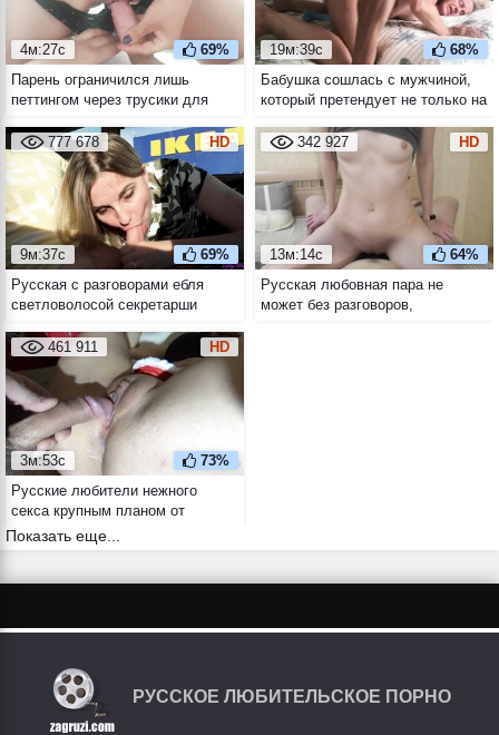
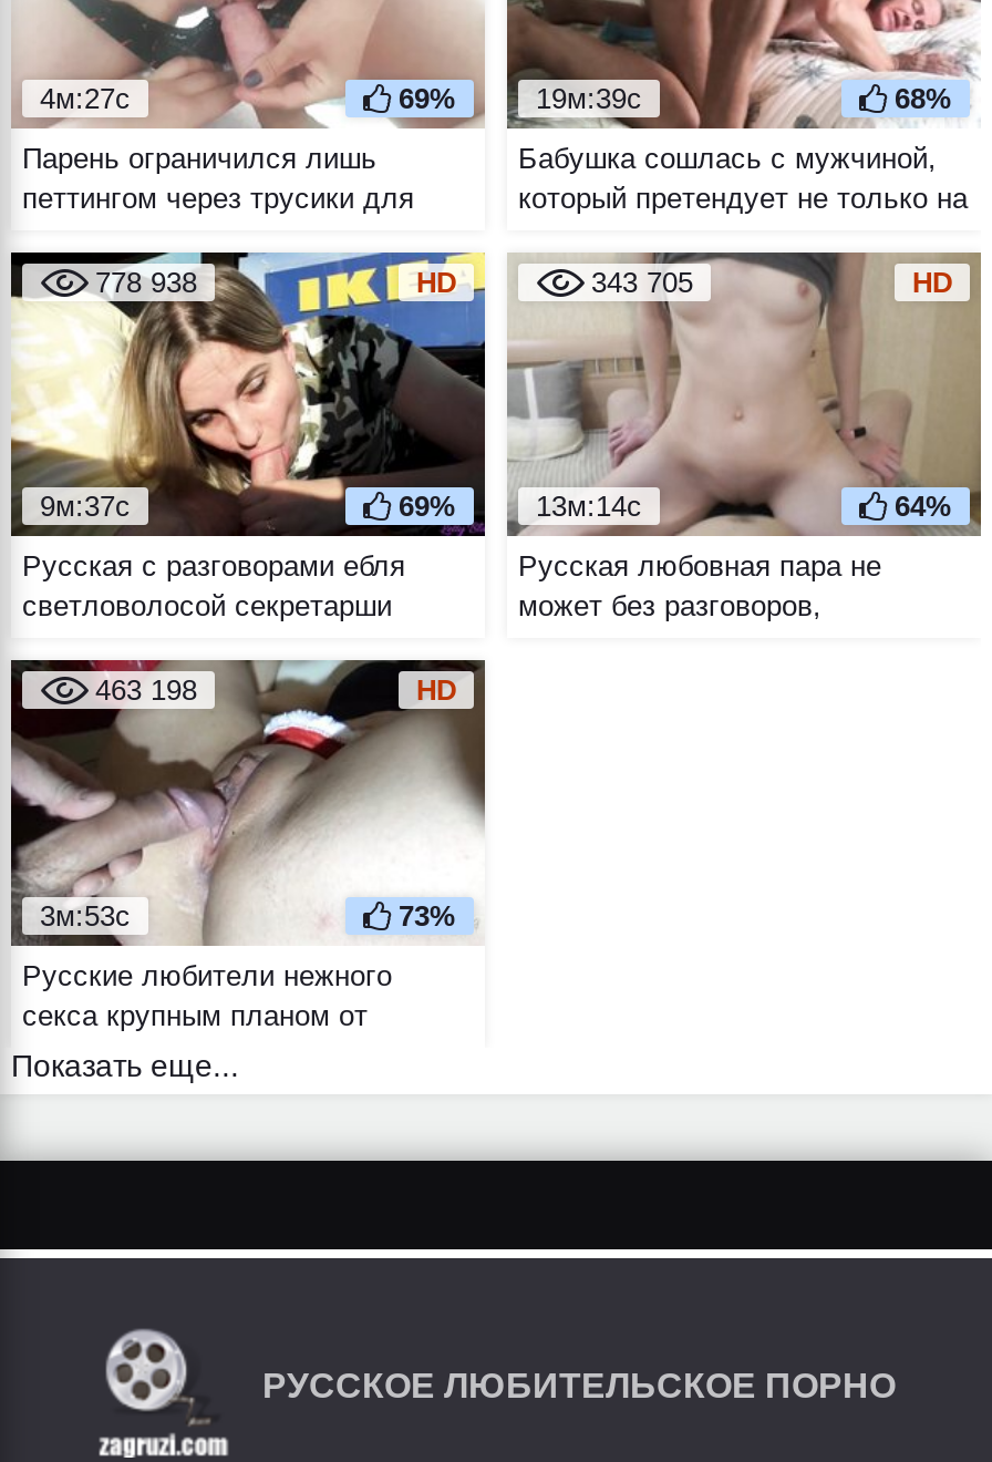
[48,134,99,150] 777 678 -> [95,266,197,299] 778 938
[297,134,349,150] 342 927 -> [591,266,693,299] 343 705
[48,339,98,356] 461 911 -> [95,674,197,707] 463 198

